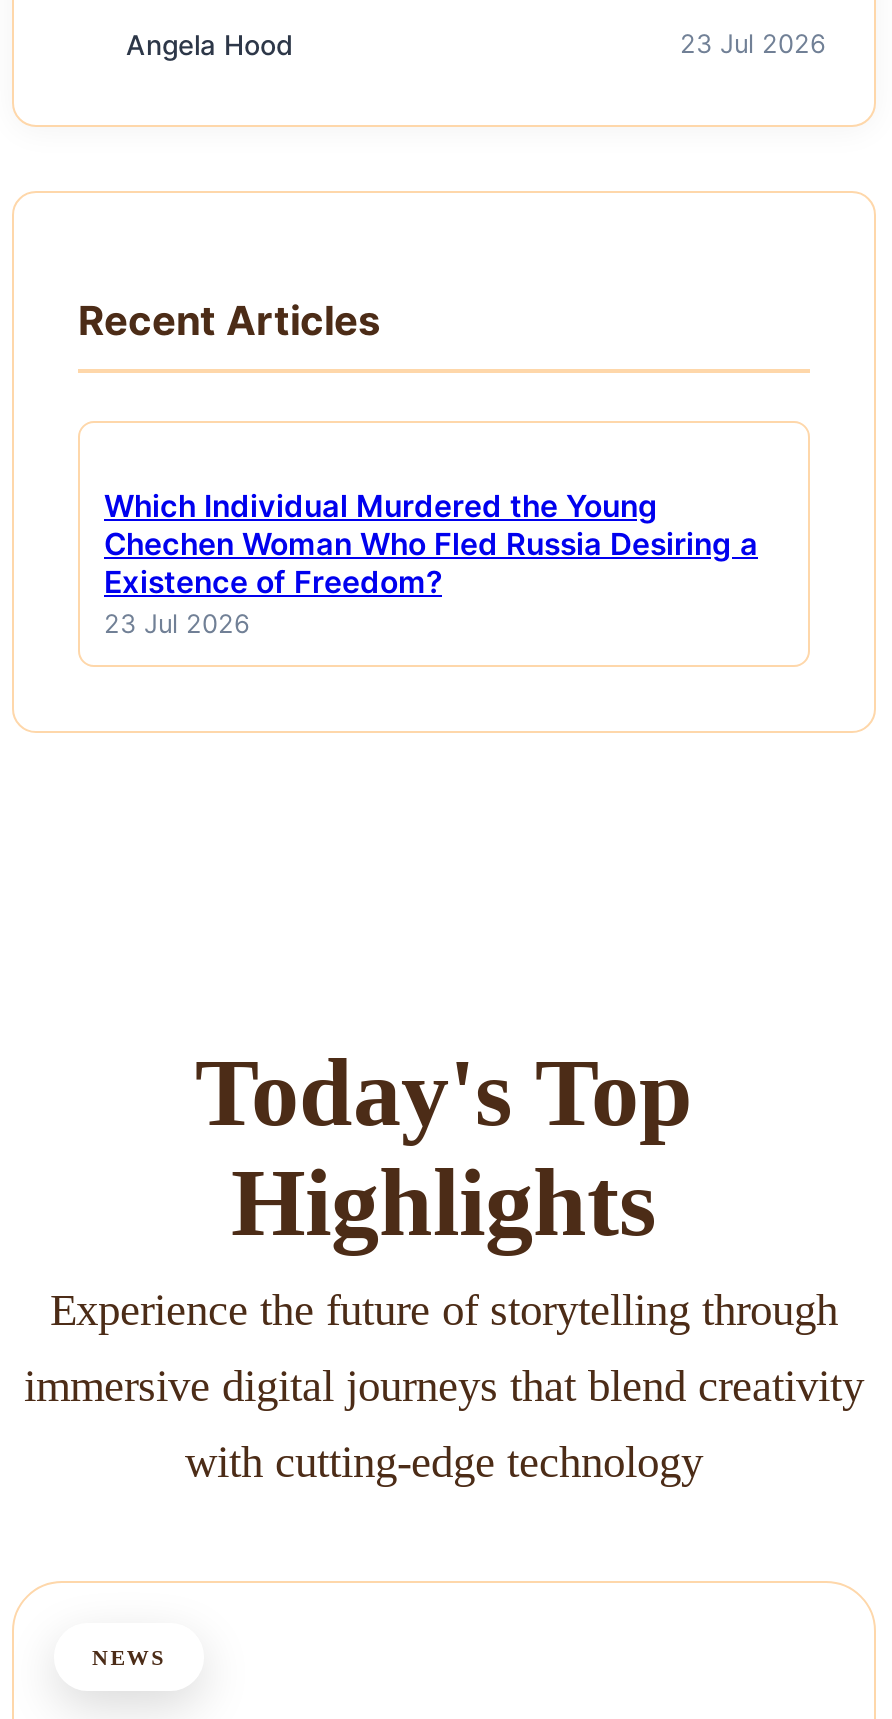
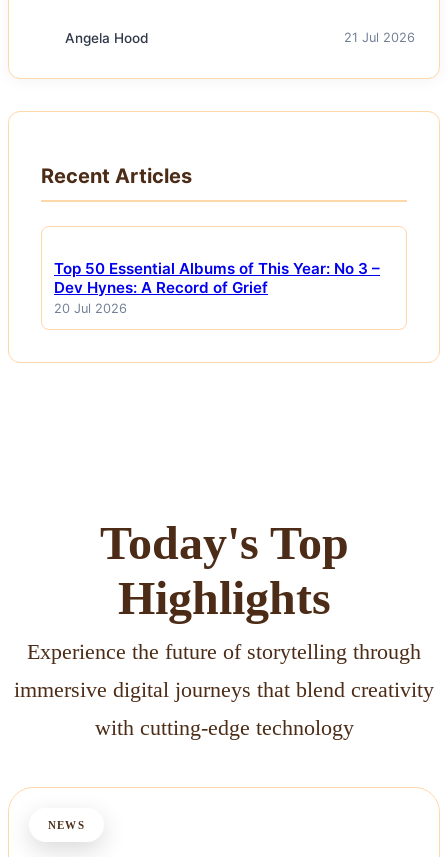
[680,30,826,60] 23 Jul 2026 -> [344,30,415,45] 21 Jul 2026
[104,487,758,639] Which Individual Murdered the Young | Chechen Woman Who Fled Russia Desiring a | Existence of Freedom? | 23 Jul 2026 -> [54,259,380,316] Top 50 Essential Albums of This Year: No 3 – | Dev Hynes: A Record of Grief | 20 Jul 2026

